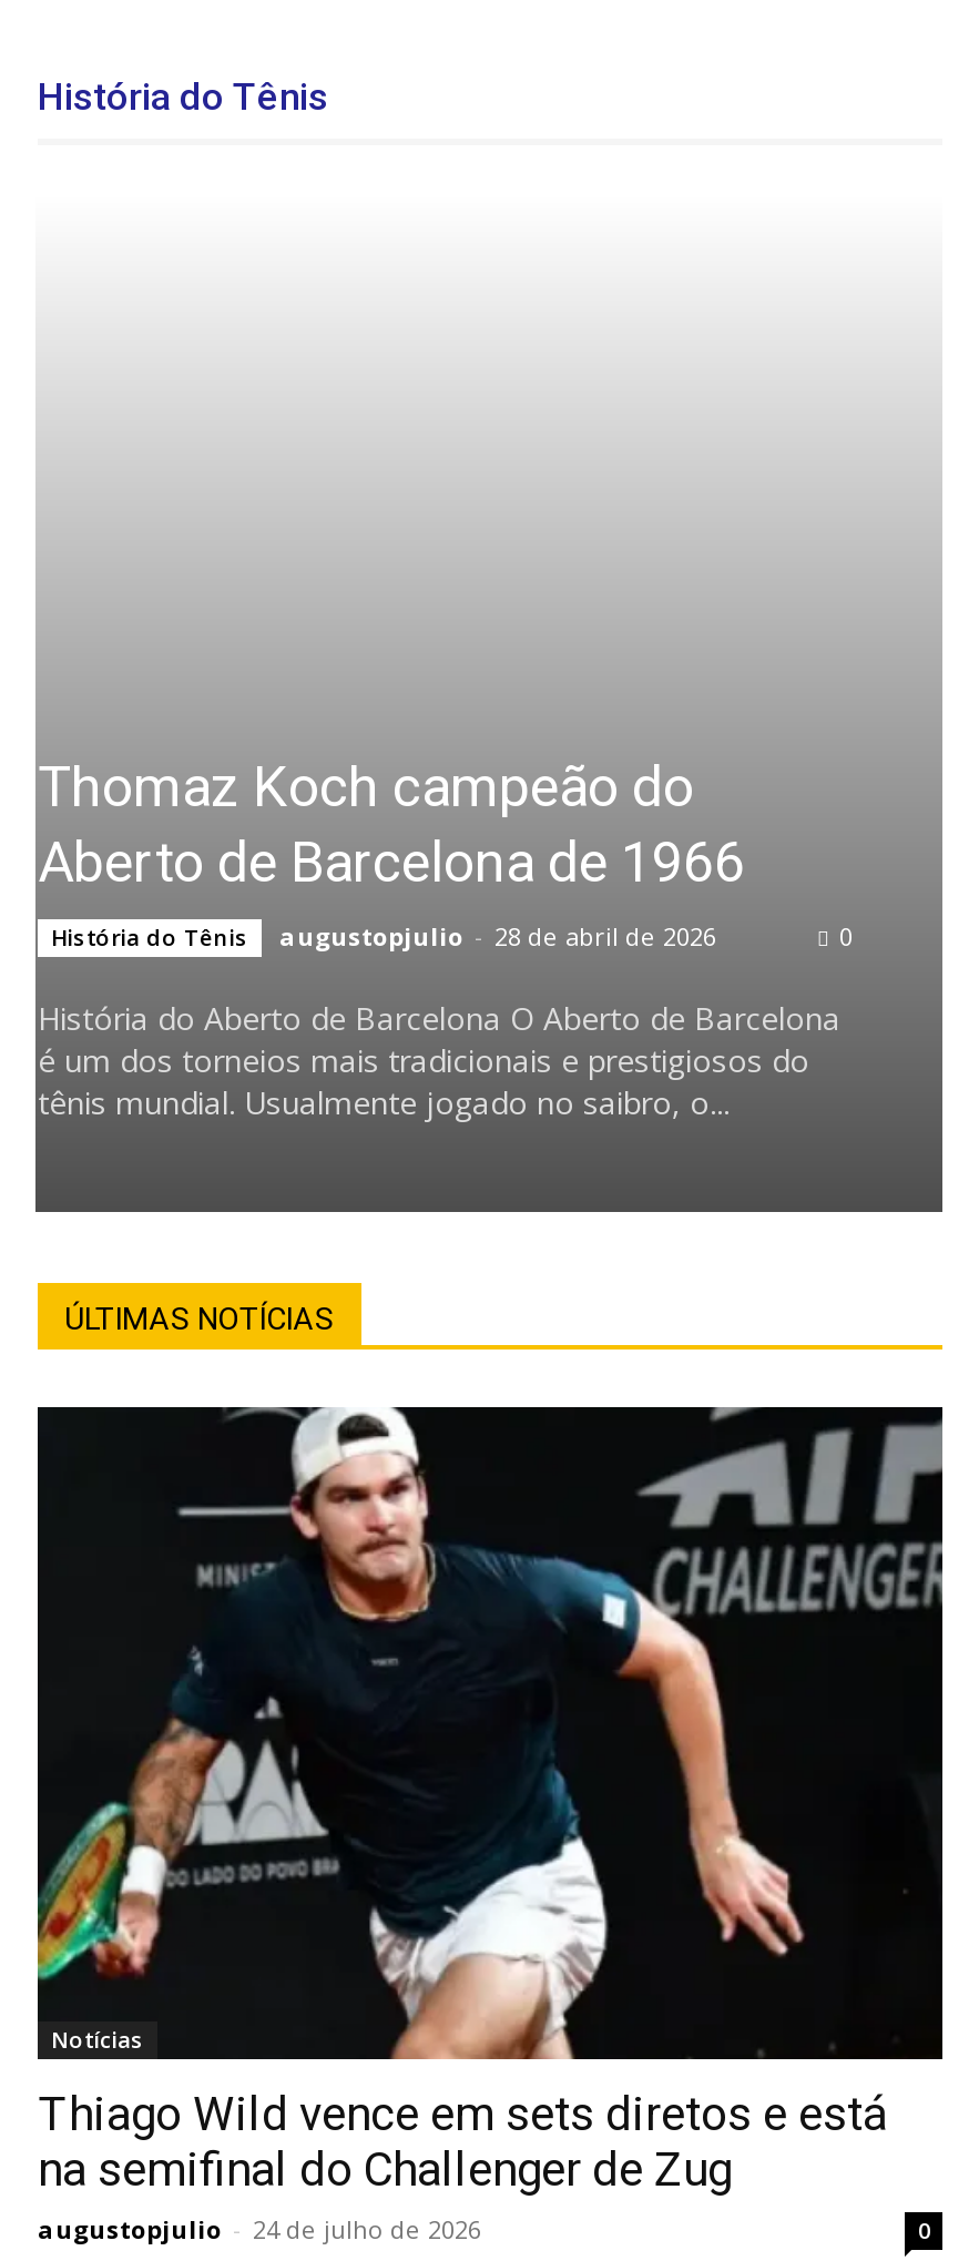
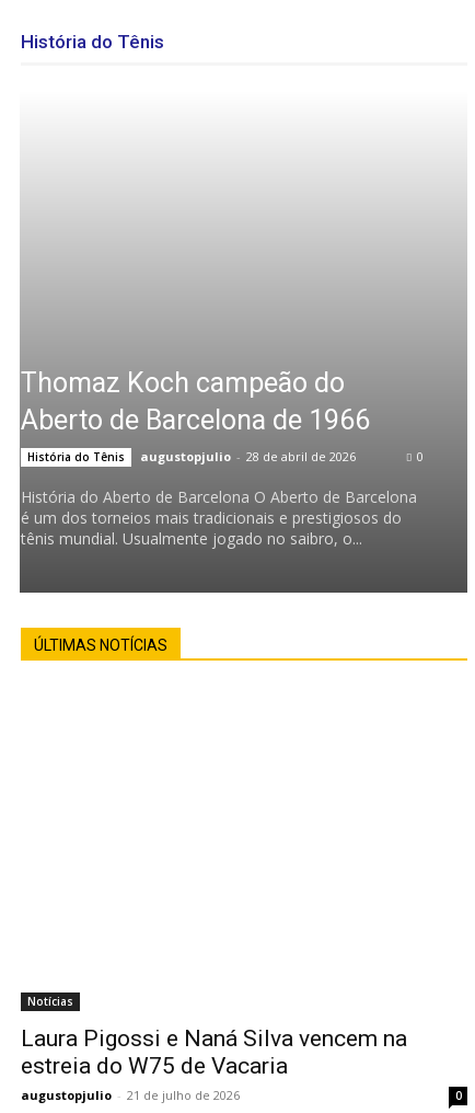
[35,1405,945,2061] [image] -> none
[38,2088,887,2246] Thiago Wild vence em sets diretos e está | na semifinal do Challenger de Zug | augustopjulio - 24 de julho de 2026 -> [21,1025,407,1103] Laura Pigossi e Naná Silva vencem na | estreia do W75 de Vacaria | augustopjulio - 21 de julho de 2026

